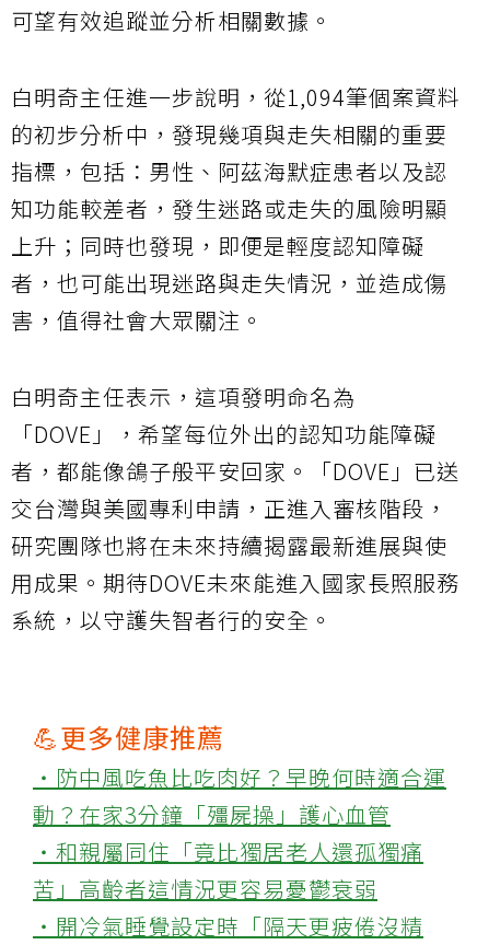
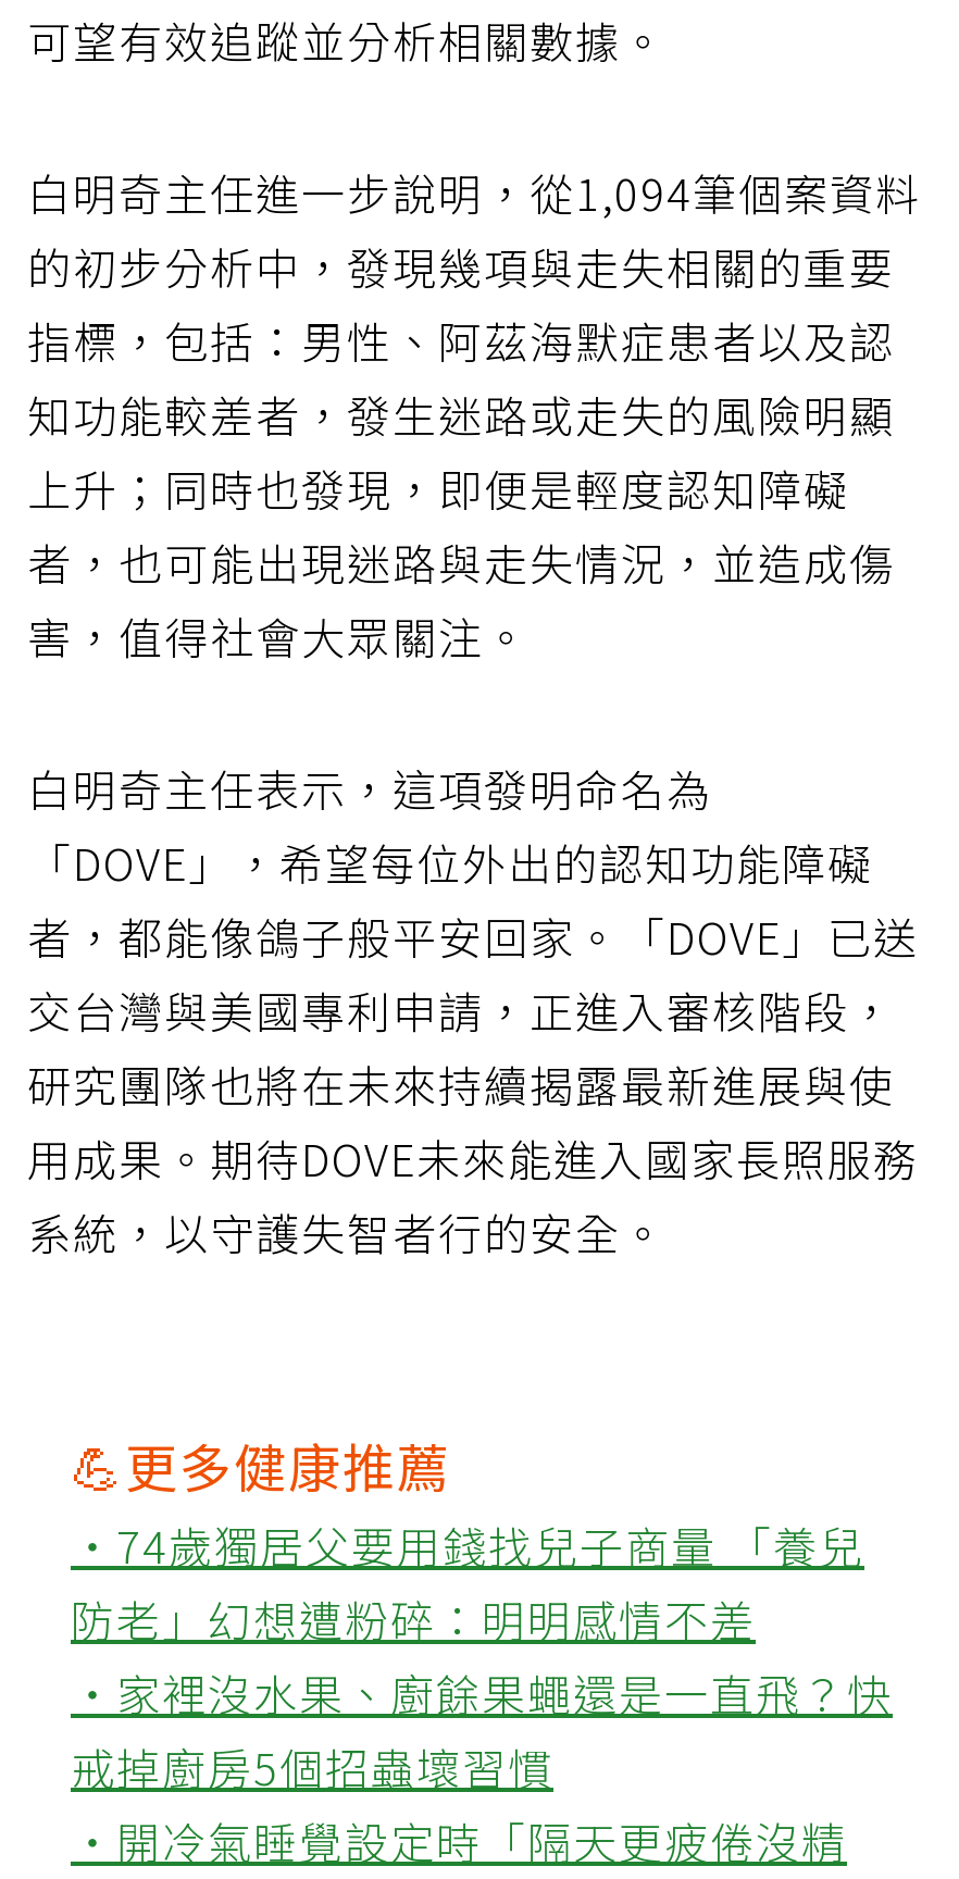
[33,761,446,905] ‧防中風吃魚比吃肉好？早晚何時適合運 | 動？在家3分鐘「殭屍操」護心血管 | ‧和親屬同住「竟比獨居老人還孤獨痛 | 苦」高齡者這情況更容易憂鬱衰弱 -> [71,1514,893,1799] ‧74歲獨居父要用錢找兒子商量 「養兒 | 防老」幻想遭粉碎：明明感情不差 | ‧家裡沒水果、廚餘果蠅還是一直飛？快 | 戒掉廚房5個招蟲壞習慣

